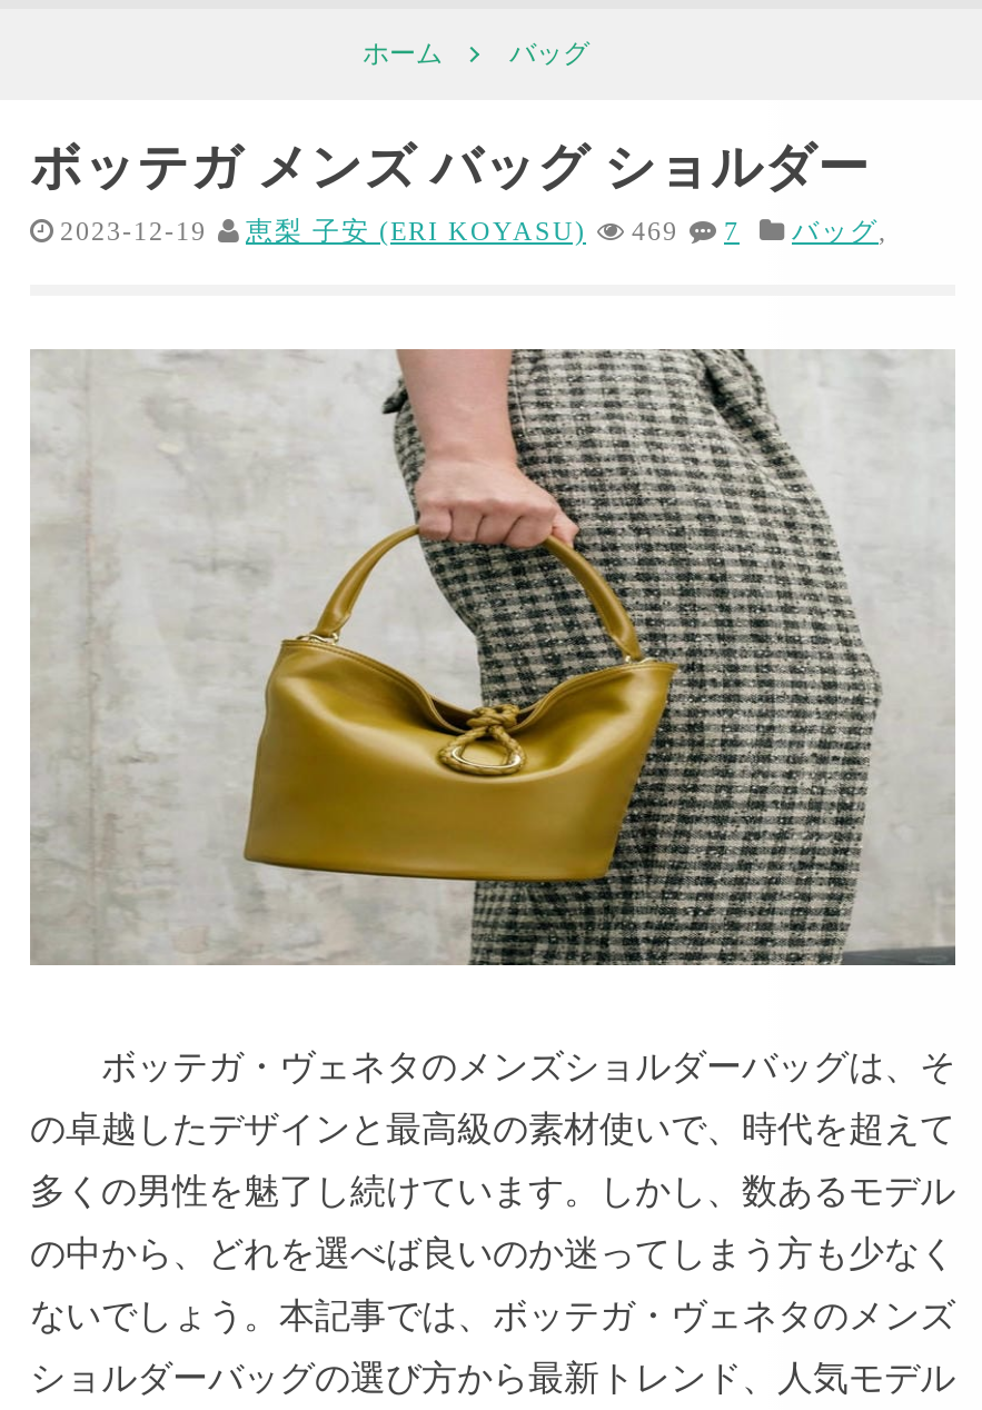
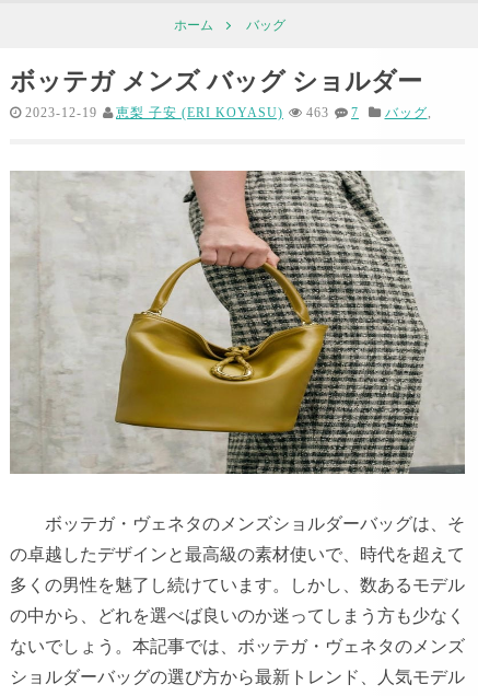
[632,218,678,245] 469 -> [306,106,329,119] 463

